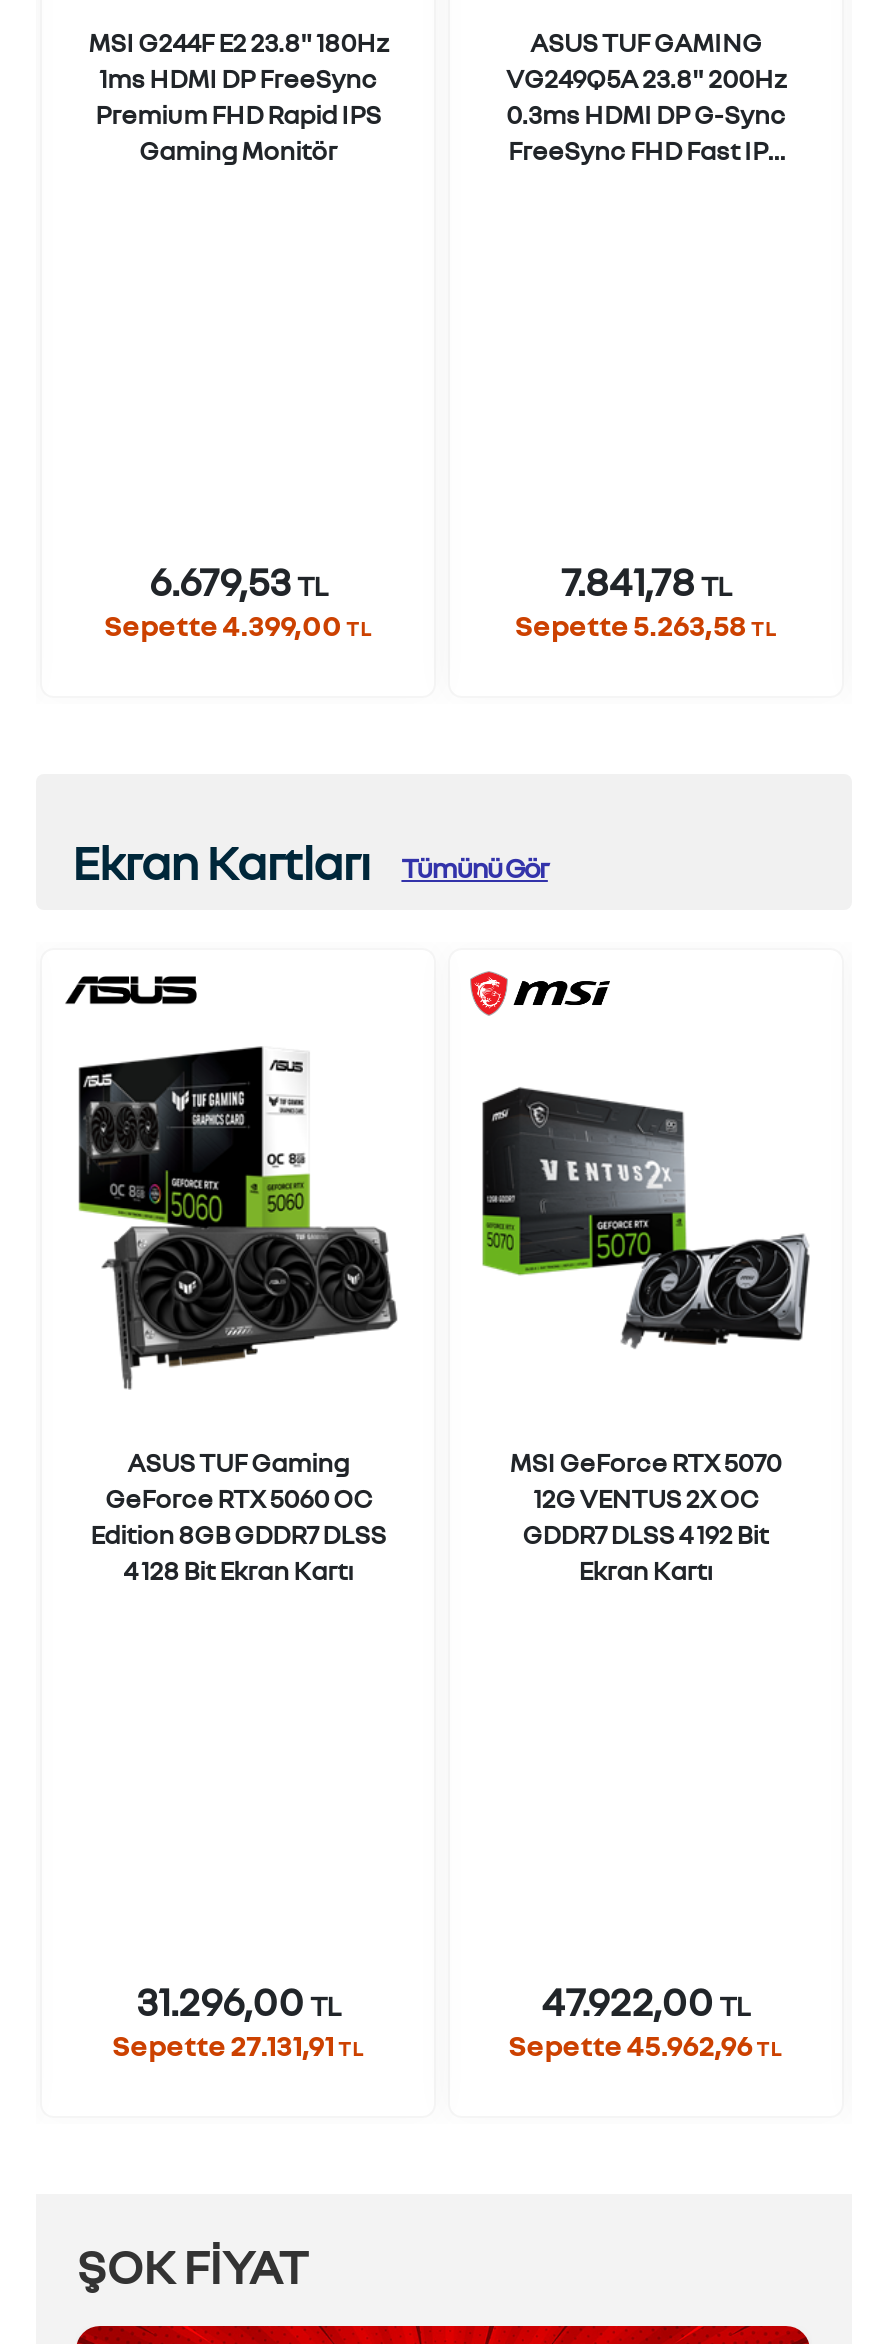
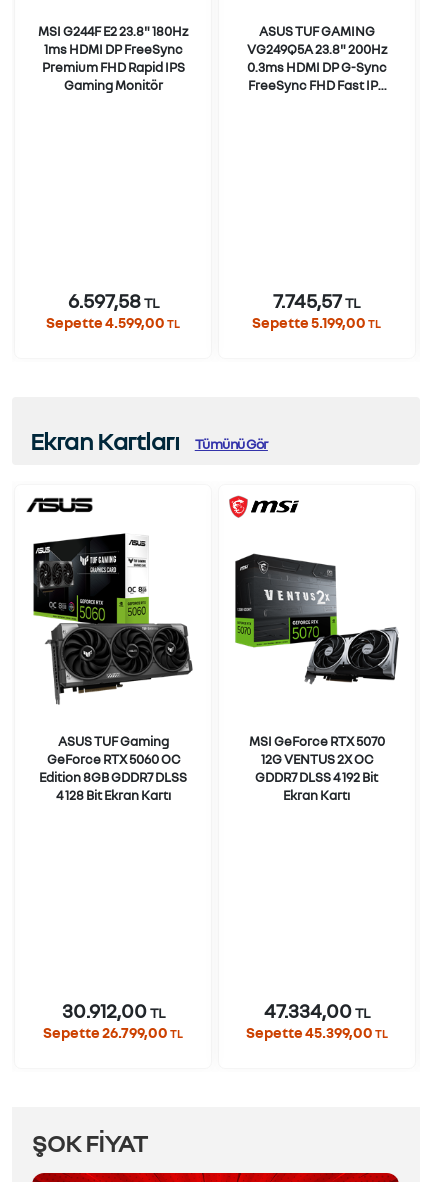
[149,556,327,604] 6.679,53TL -> [68,288,159,312] 6.597,58TL
[561,556,731,604] 7.841,78TL -> [273,288,360,312] 7.745,57TL
[104,606,372,642] Sepette 4.399,00 TL -> [46,313,180,331] Sepette 4.599,00 TL
[515,606,777,642] Sepette 5.263,58TL -> [252,313,381,331] Sepette 5.199,00TL
[136,1976,340,2024] 31.296,00TL -> [62,998,165,1022] 30.912,00TL
[542,1976,750,2024] 47.922,00TL -> [264,998,370,1022] 47.334,00TL
[112,2026,364,2062] Sepette 27.131,91TL -> [43,1023,183,1041] Sepette 26.799,00TL
[509,2026,783,2062] Sepette 45.962,96TL -> [246,1023,388,1041] Sepette 45.399,00TL

